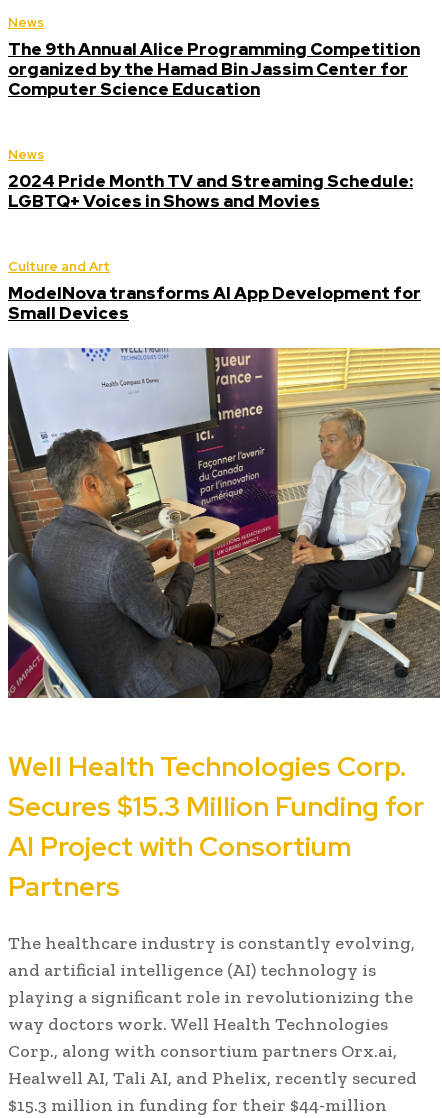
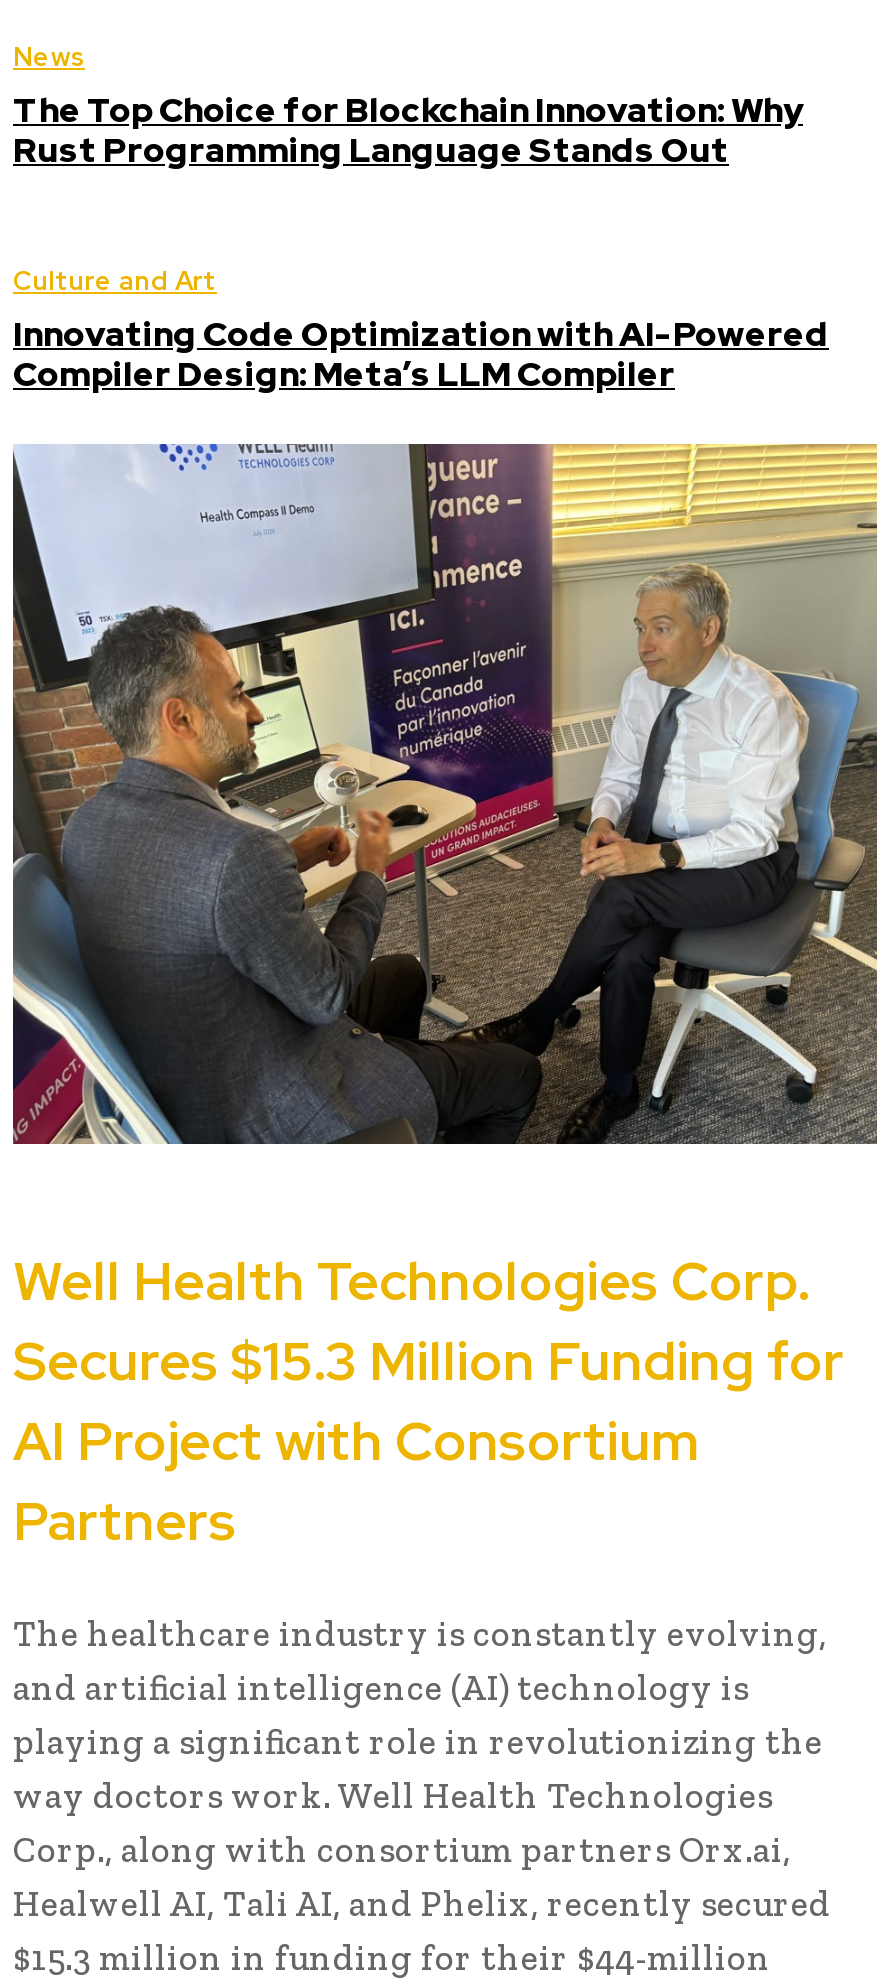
[8,38,420,212] The 9th Annual Alice Programming Competition | organized by the Hamad Bin Jassim Center for | Computer Science Education | News | 2024 Pride Month TV and Streaming Schedule: | LGBTQ+ Voices in Shows and Movies -> [13,88,803,172] The Top Choice for Blockchain Innovation: Why | Rust Programming Language Stands Out
[8,282,421,324] ModelNova transforms AI App Development for | Small Devices -> [13,312,829,396] Innovating Code Optimization with AI-Powered | Compiler Design: Meta’s LLM Compiler

